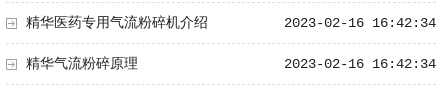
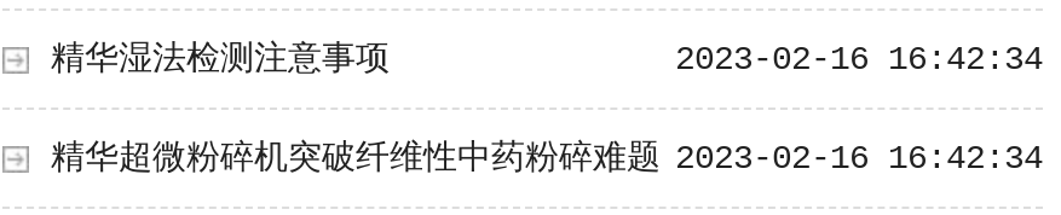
[26,15,208,31] 精华医药专用气流粉碎机介绍 -> [51,40,390,79] 精华湿法检测注意事项
[26,56,138,72] 精华气流粉碎原理 -> [51,139,661,178] 精华超微粉碎机突破纤维性中药粉碎难题

